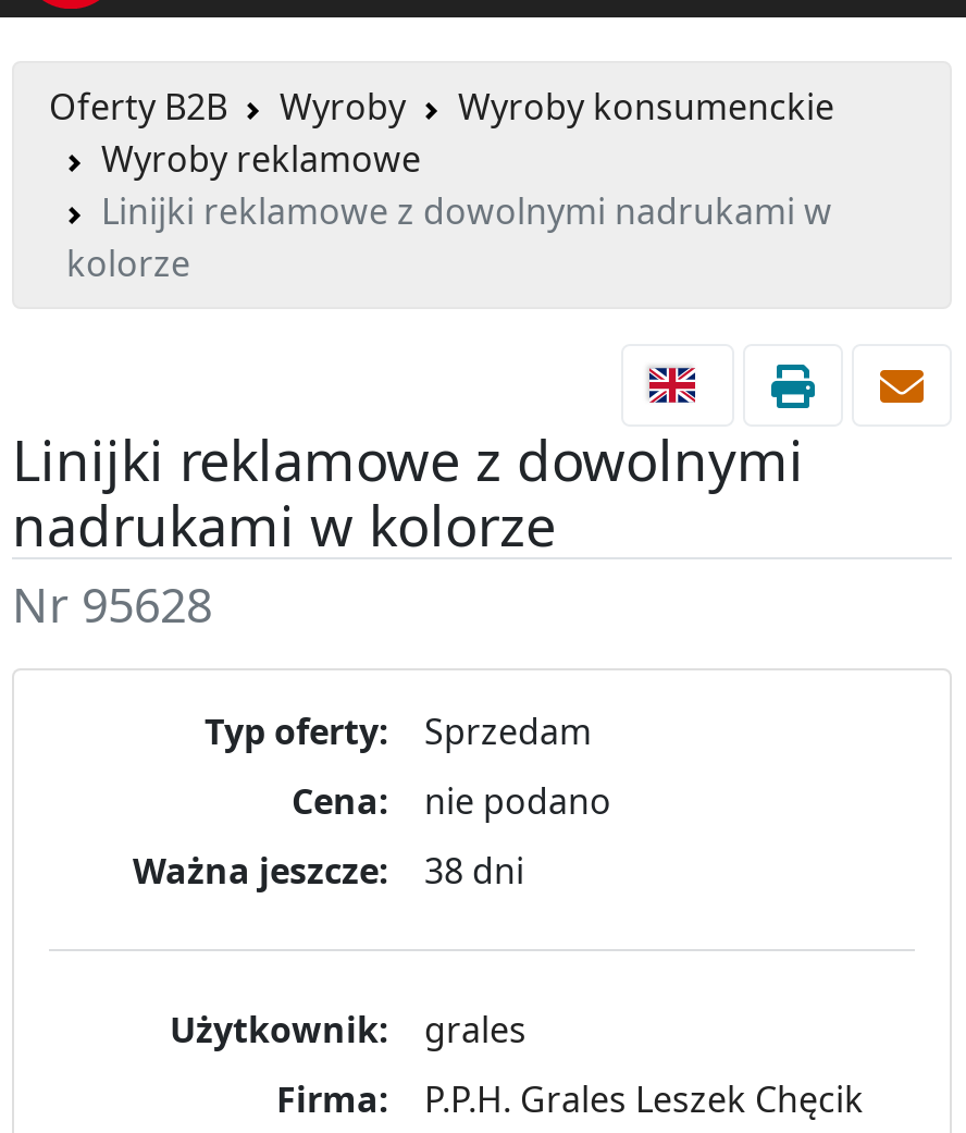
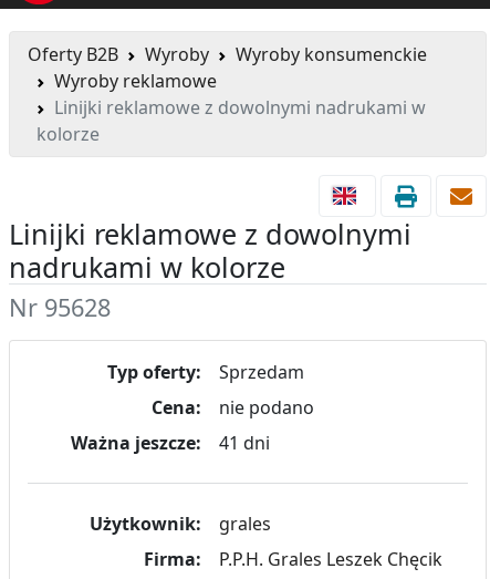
[133,847,524,895] Ważna jeszcze: 38 dni -> [70,431,269,455] Ważna jeszcze: 41 dni

